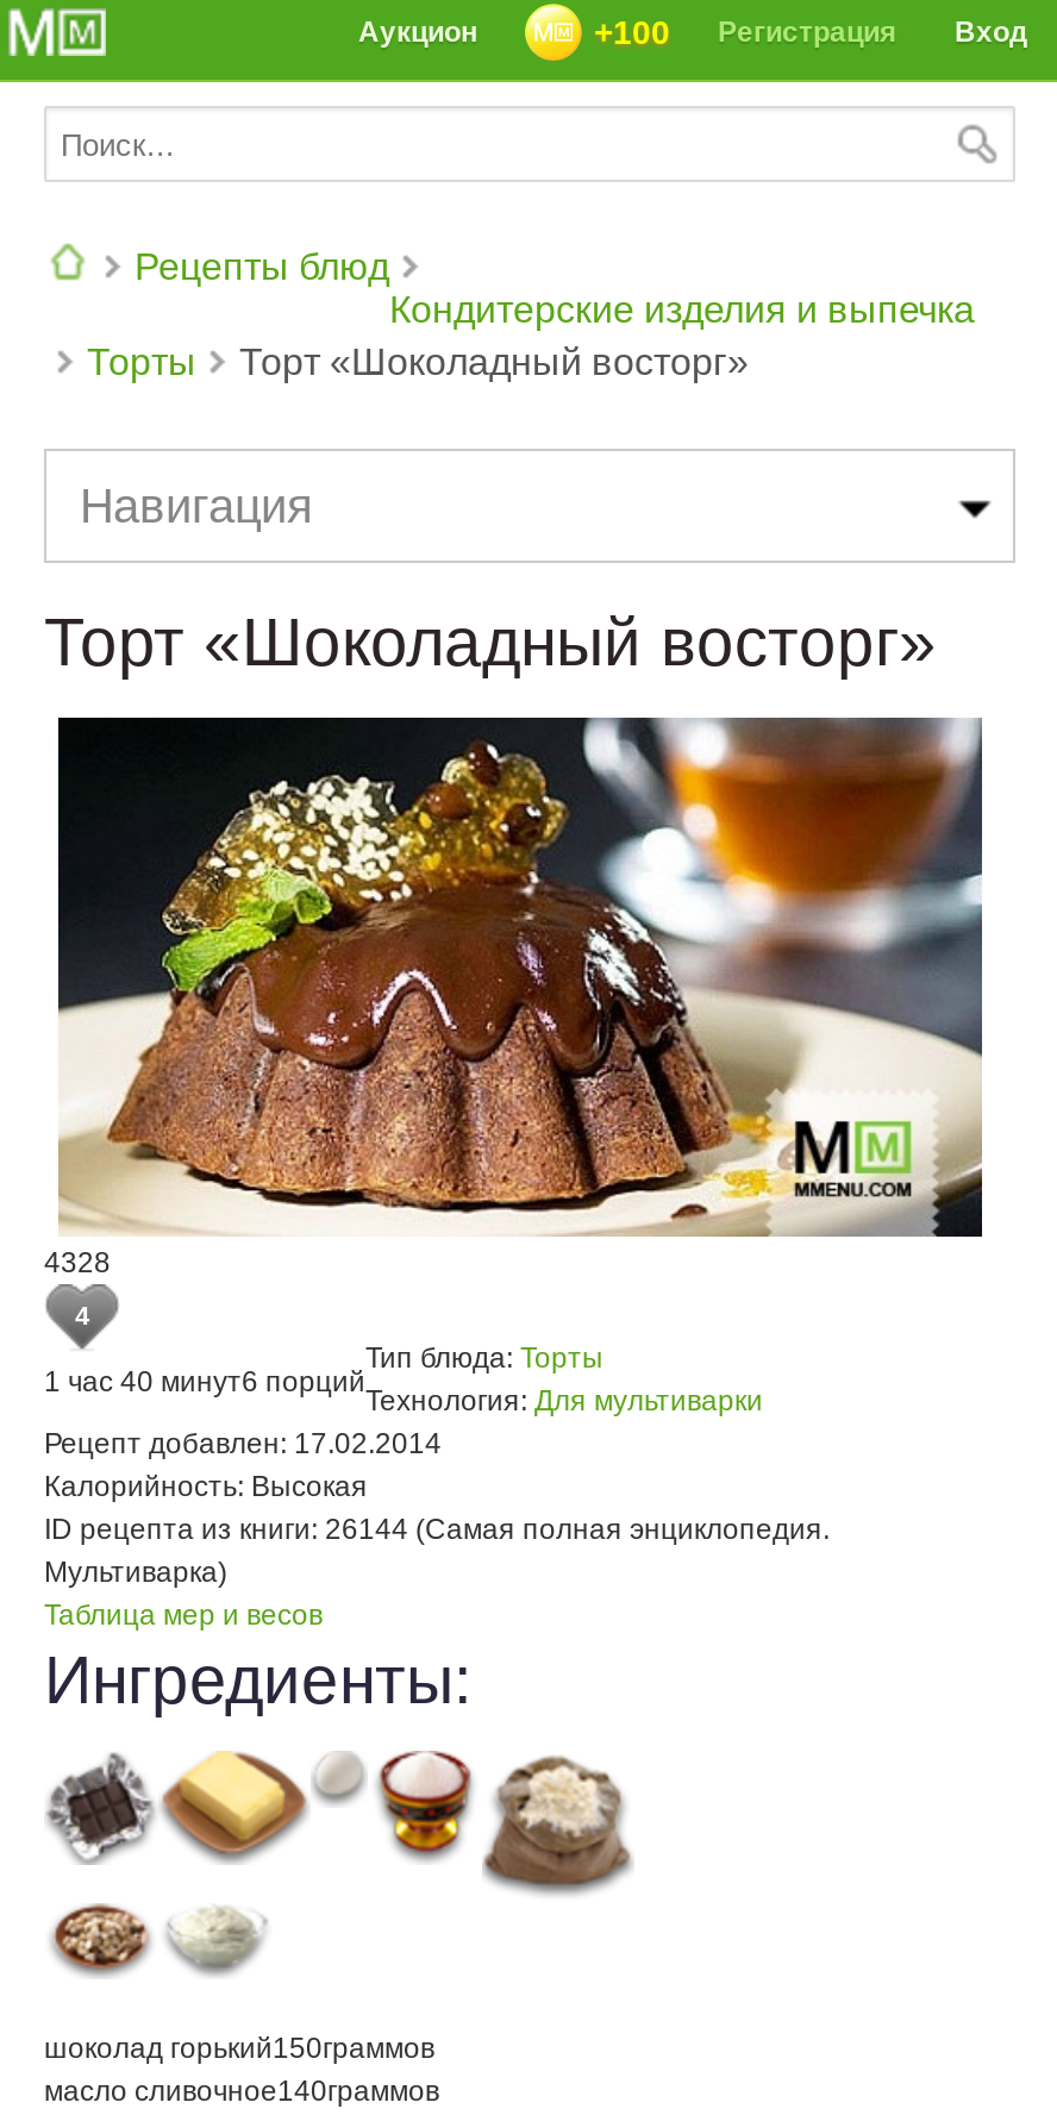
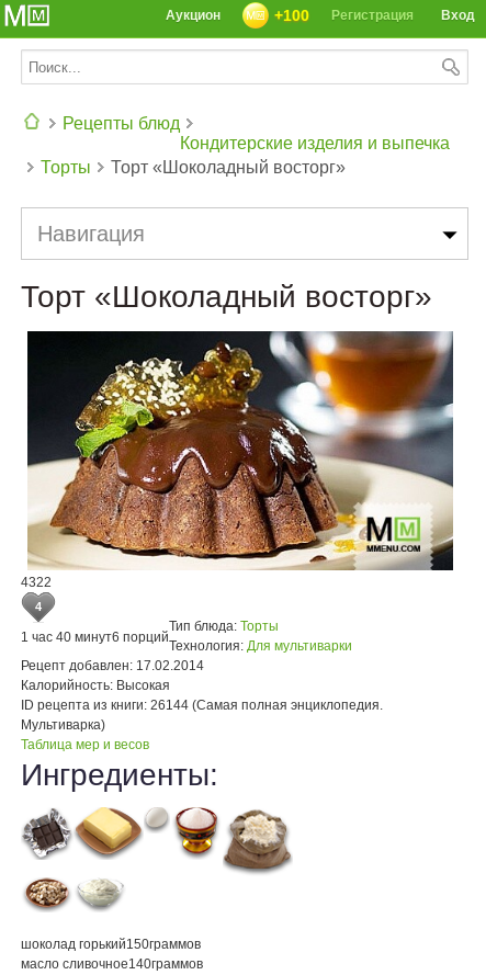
[44,1246,111,1279] 4328 -> [21,575,52,590] 4322

